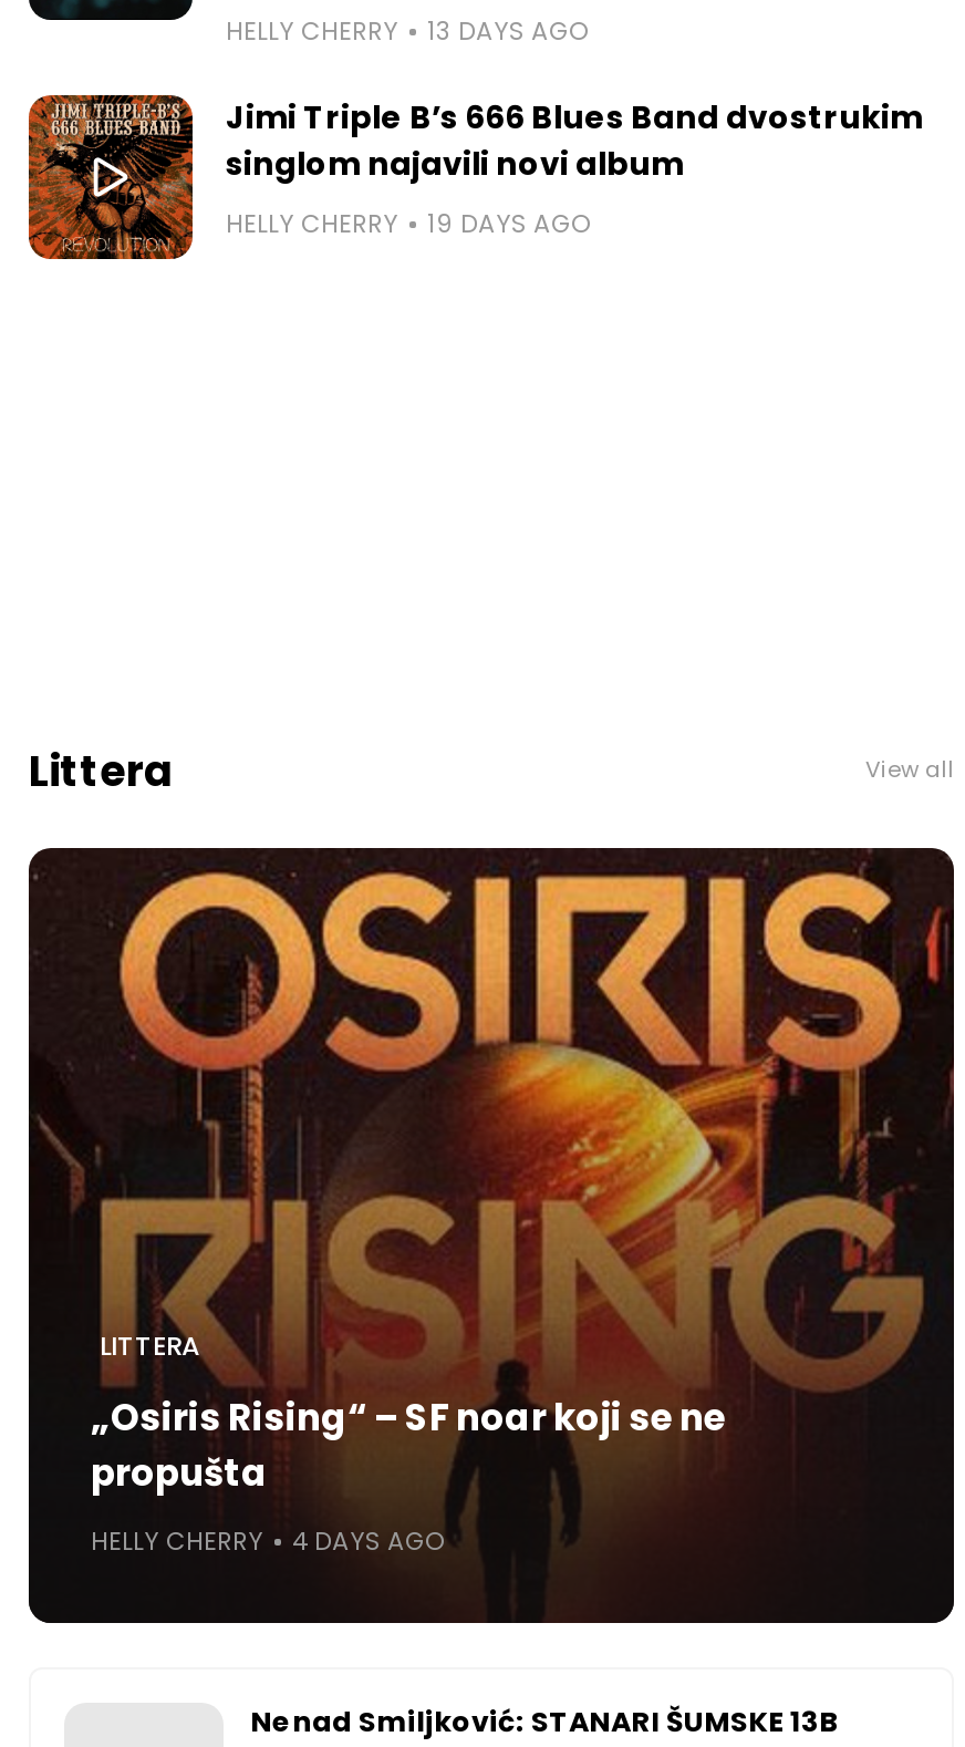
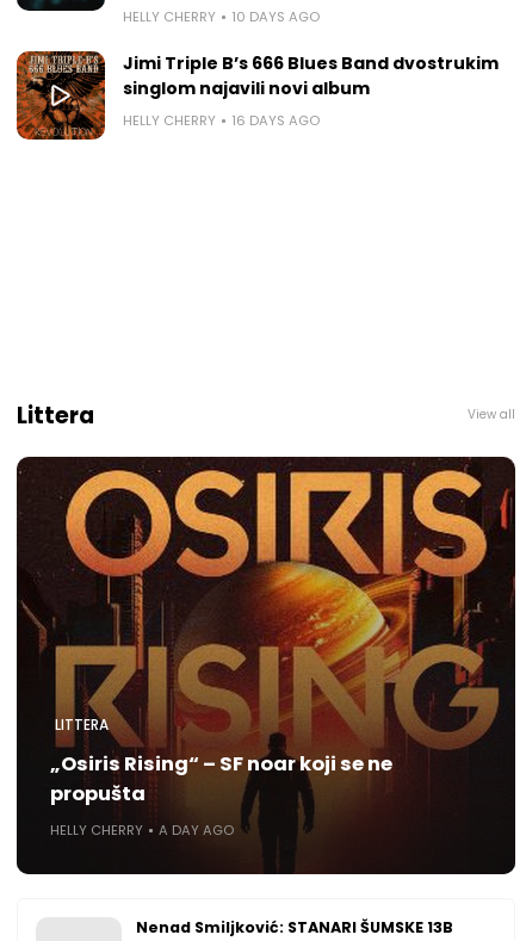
[226,13,589,49] HELLY CHERRY 13 DAYS AGO -> [123,7,320,26] HELLY CHERRY 10 DAYS AGO
[226,206,591,241] HELLY CHERRY 19 DAYS AGO -> [123,111,320,130] HELLY CHERRY 16 DAYS AGO
[292,1523,445,1559] 4 DAYS AGO -> [159,821,234,840] A DAY AGO

